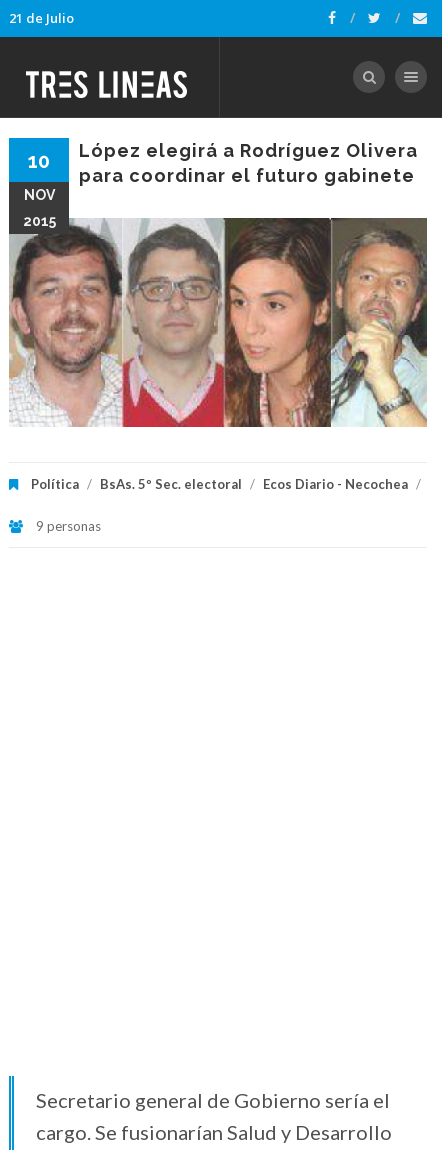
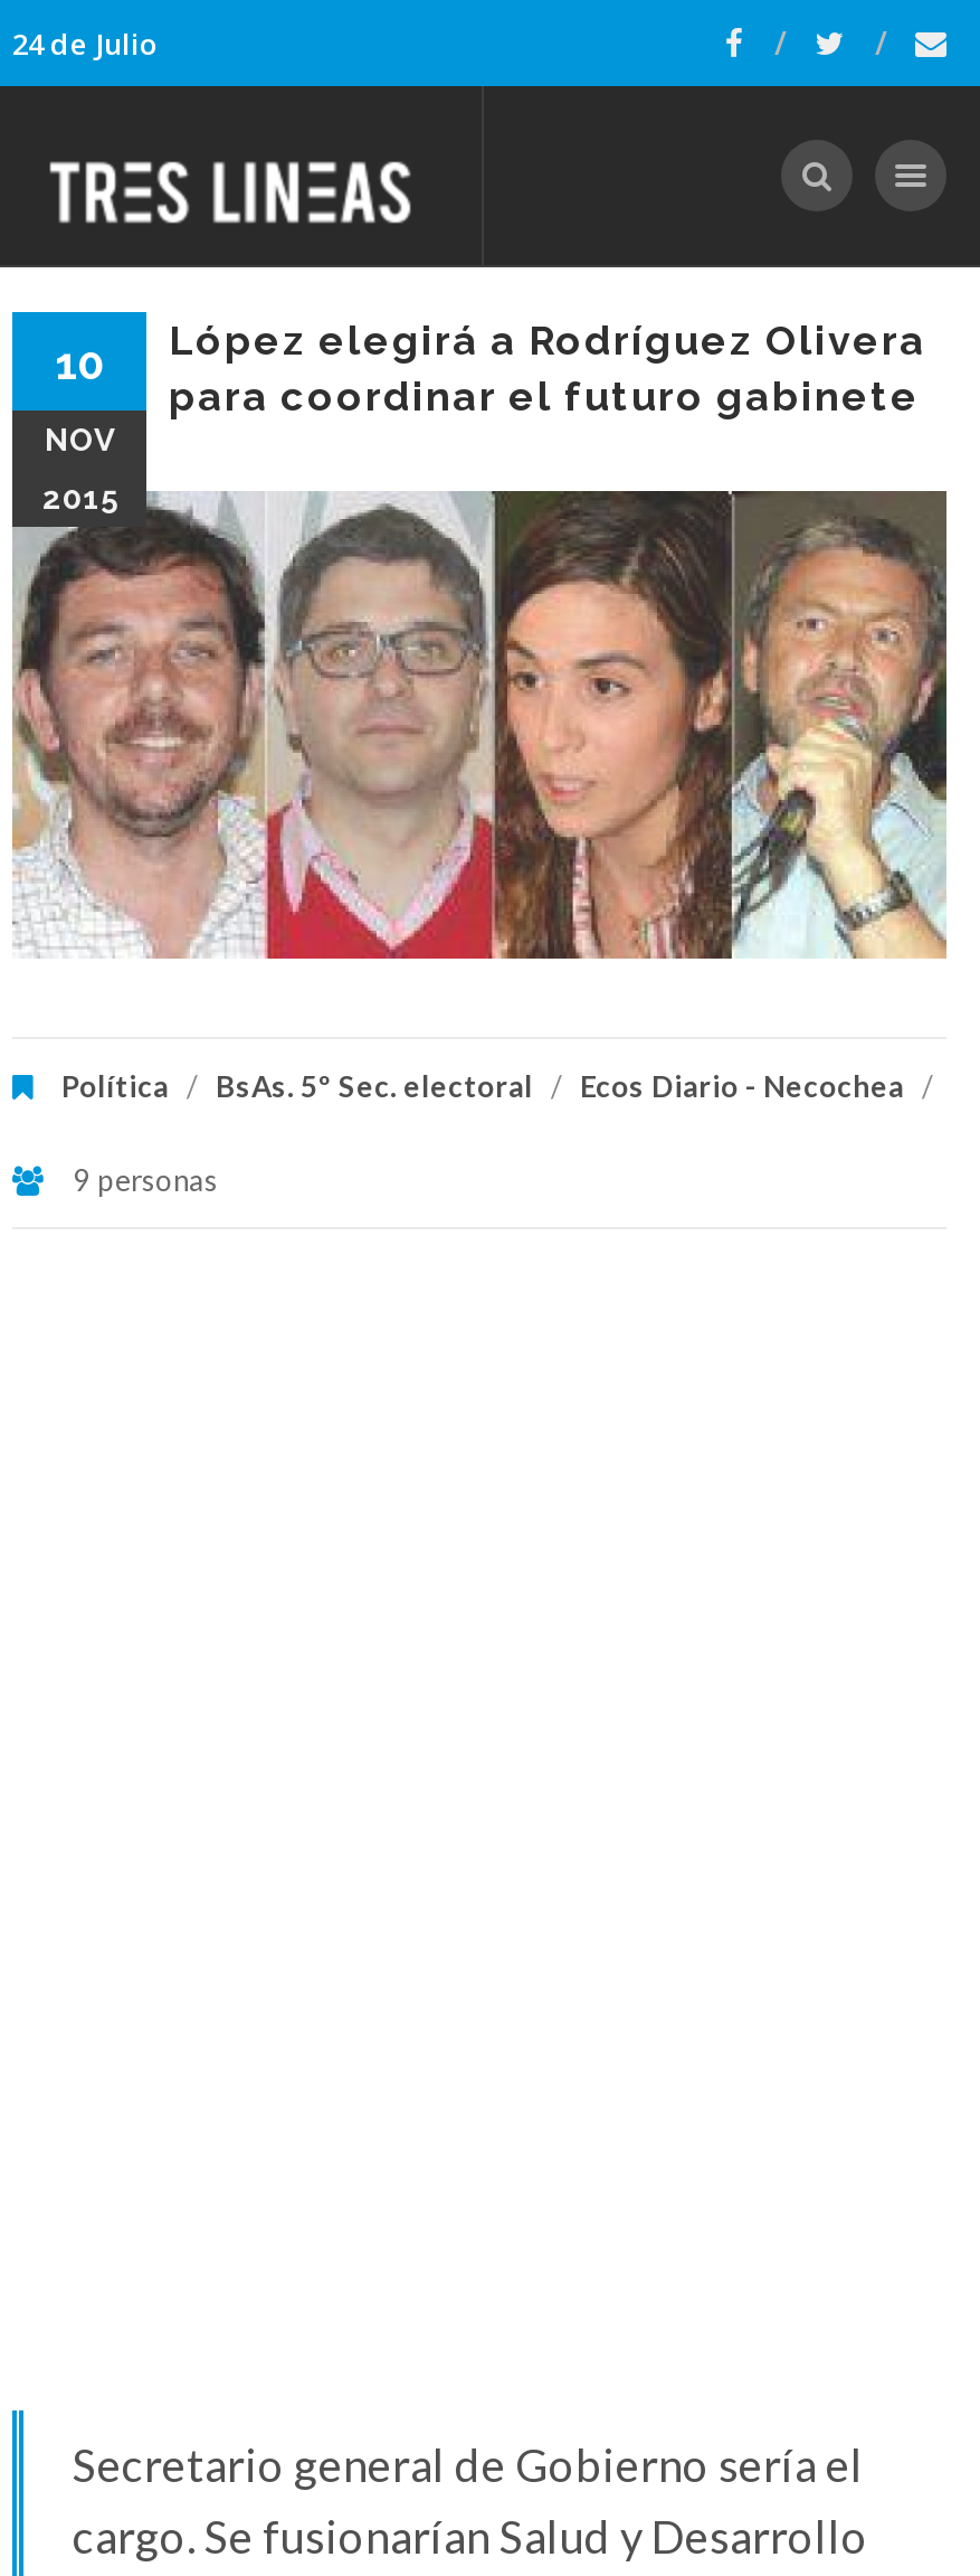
[9,9,74,27] 21 de Julio -> [12,23,158,64] 24 de Julio

